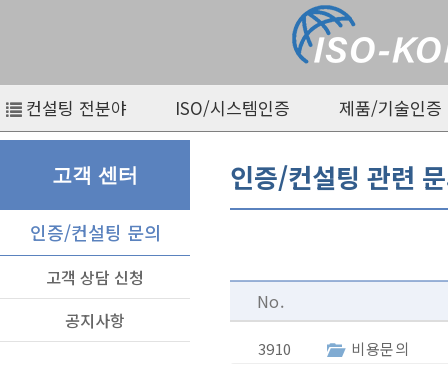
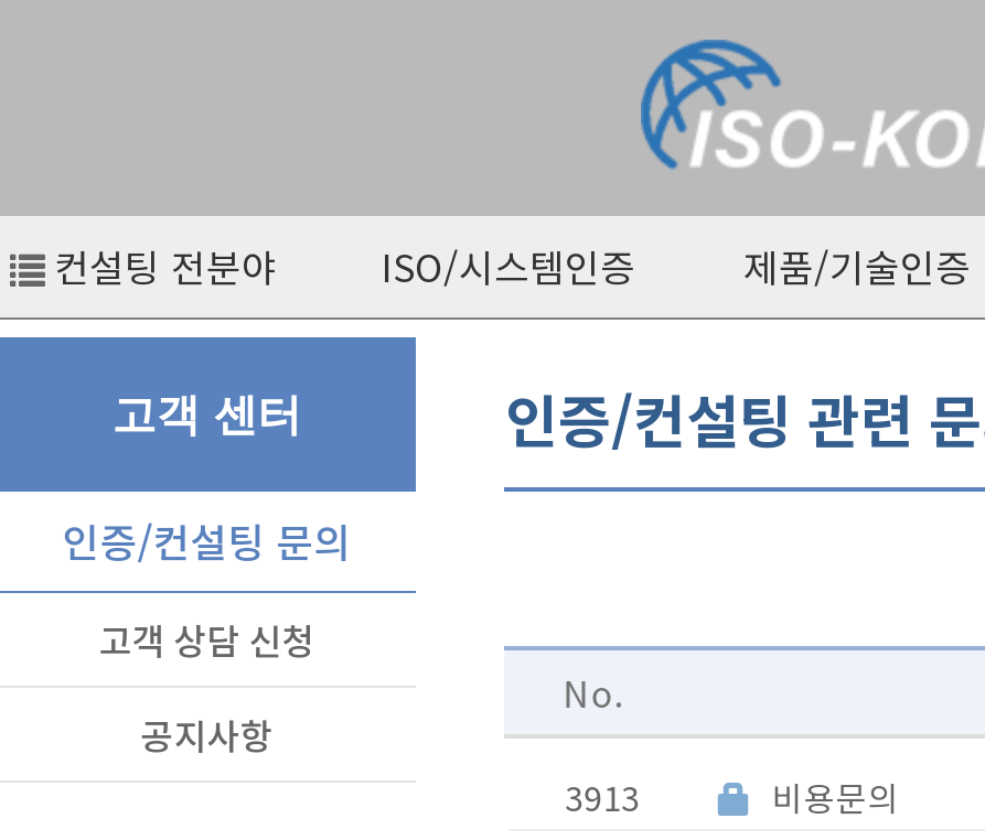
[258,338,292,359] 3910 -> [565,774,640,821] 3913

